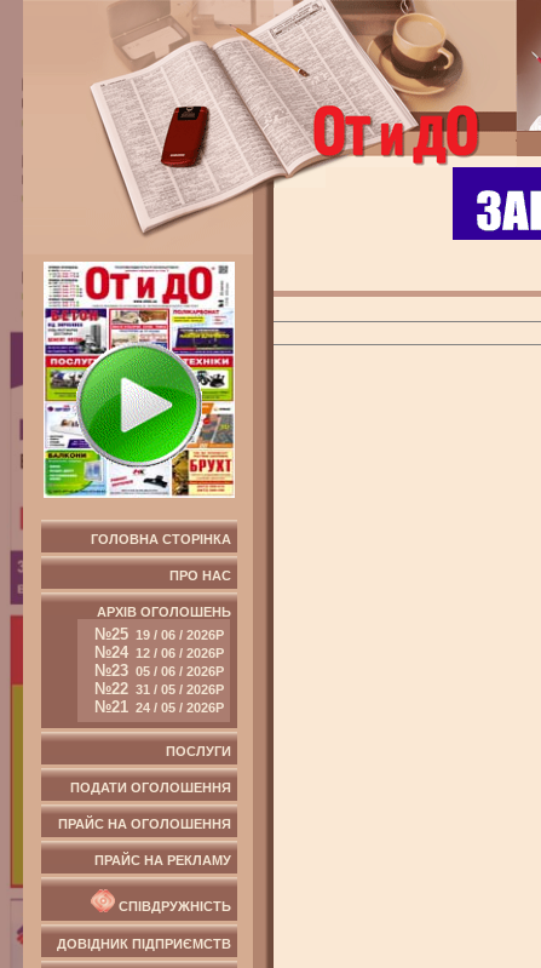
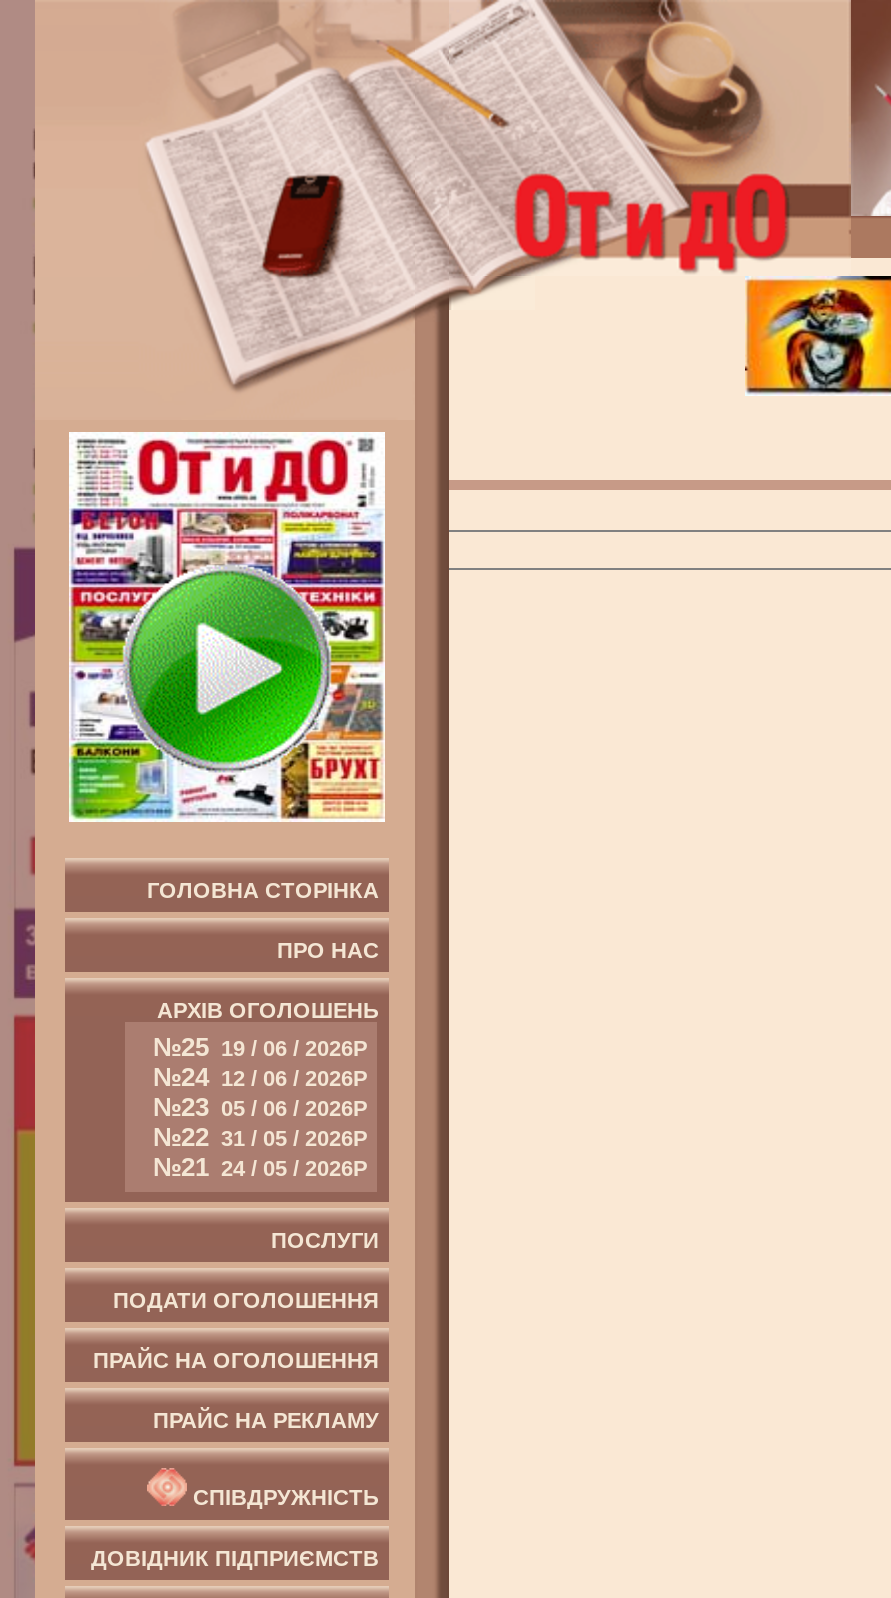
[451,166,537,241] [image] -> [743,274,885,396] [image]

